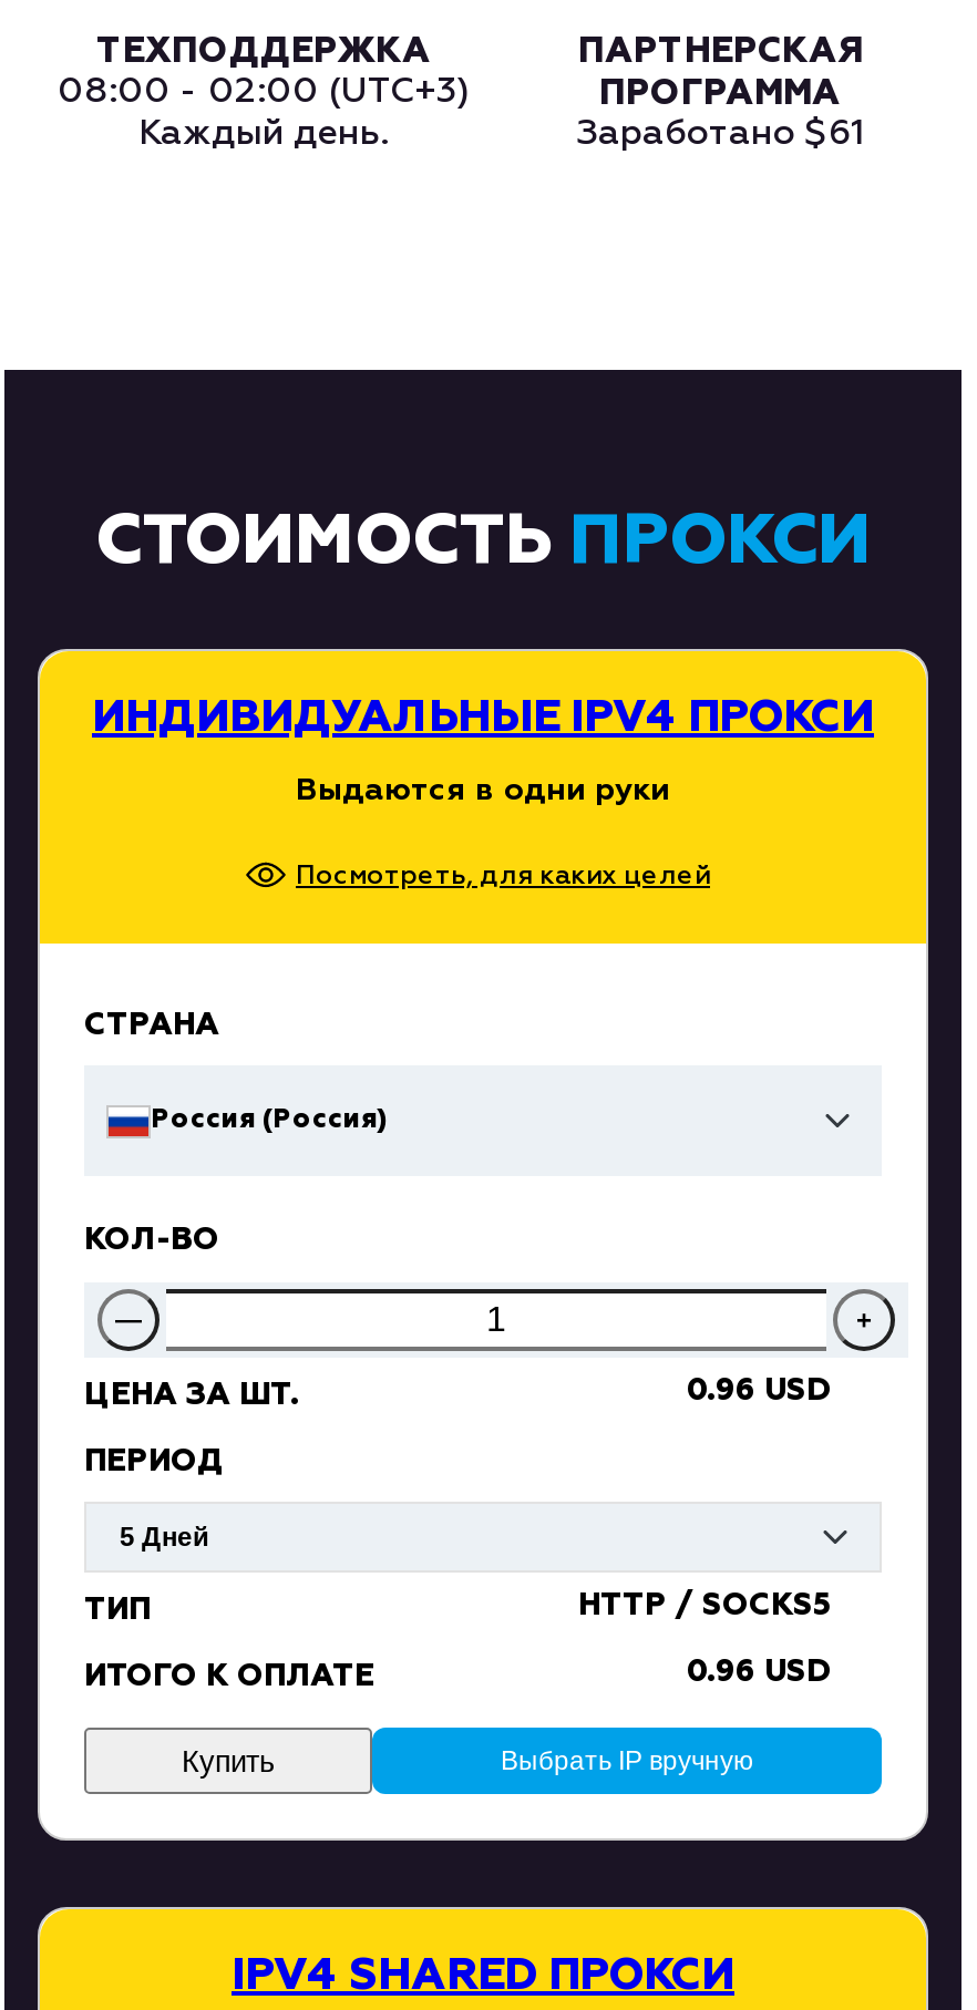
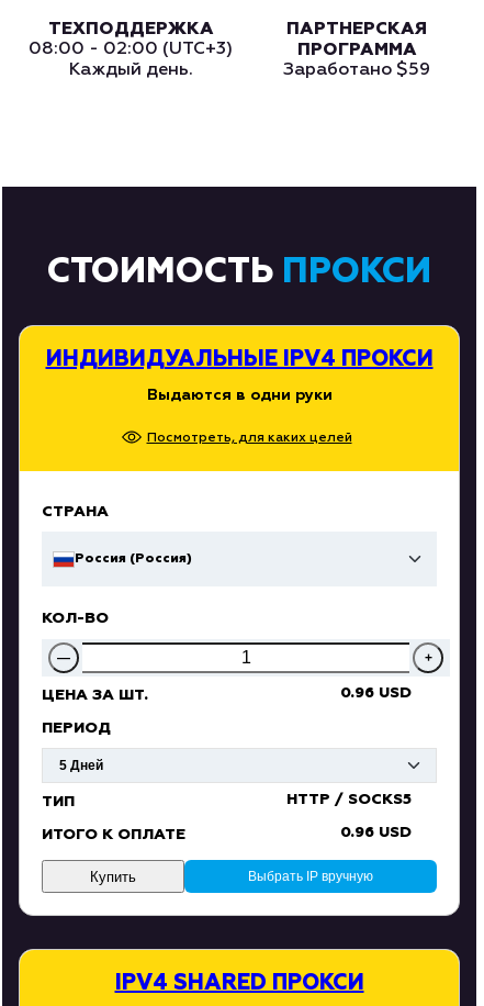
[576,117,864,153] Заработано $61 -> [283,62,430,79] Заработано $59

